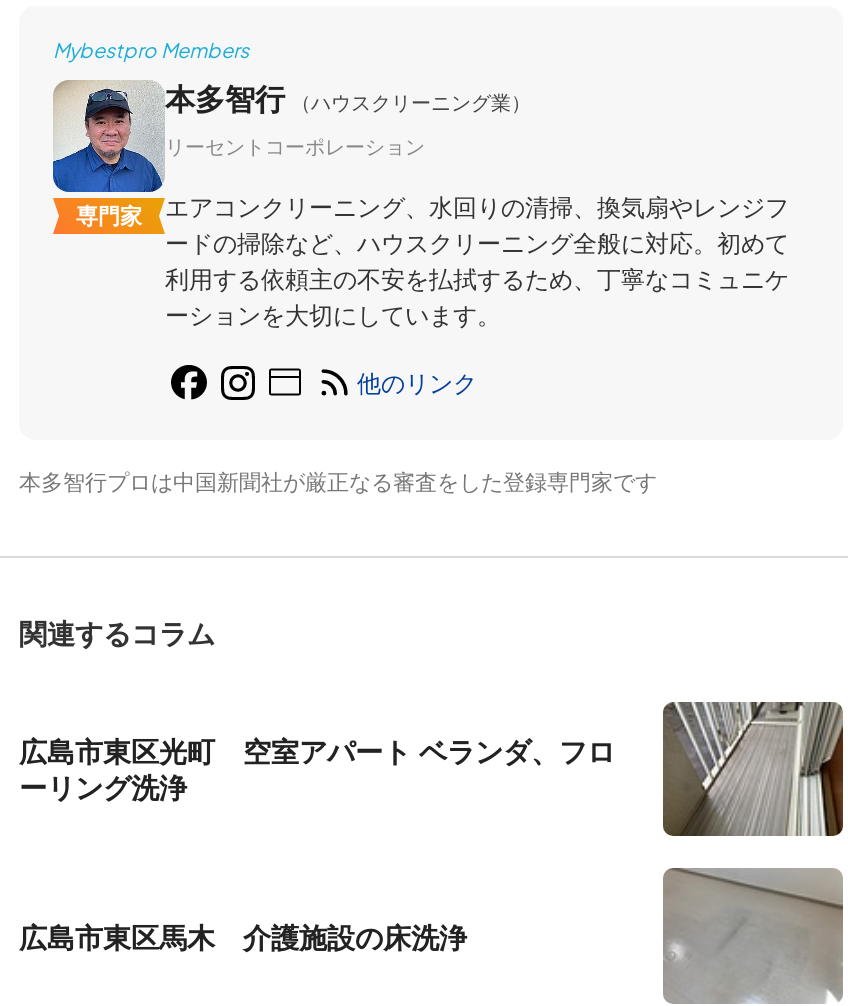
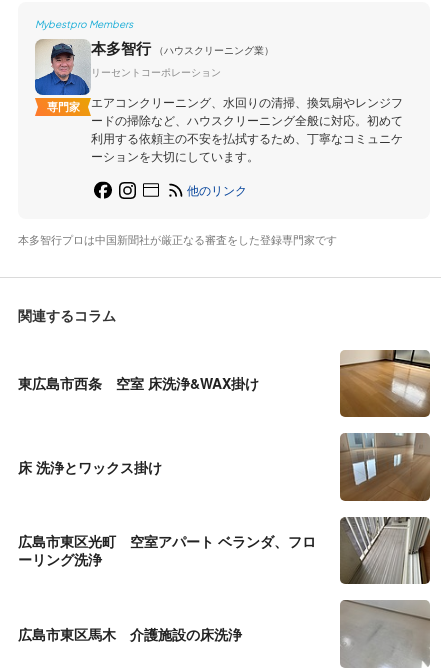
none -> [18,373,259,393] 東広島市西条 空室 床洗浄&WAX掛け
none -> [18,457,162,477] 床 洗浄とワックス掛け
none -> [339,433,431,502] [image]
none -> [340,350,431,418] [image]

